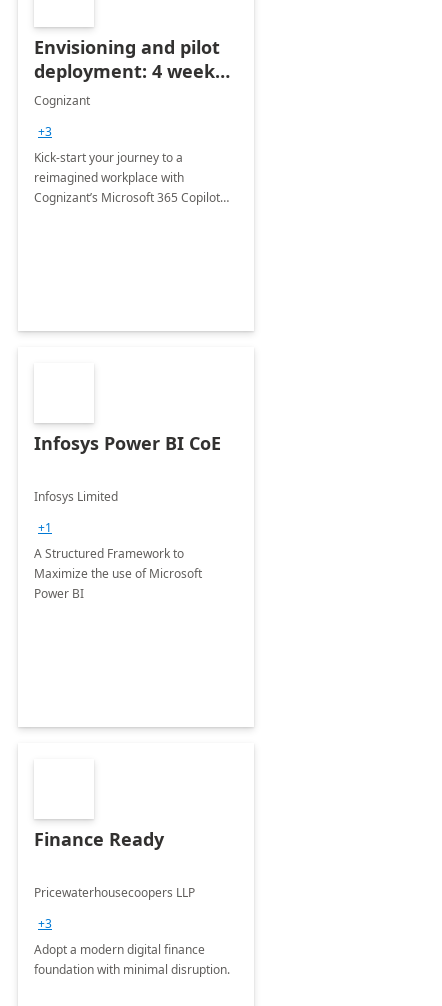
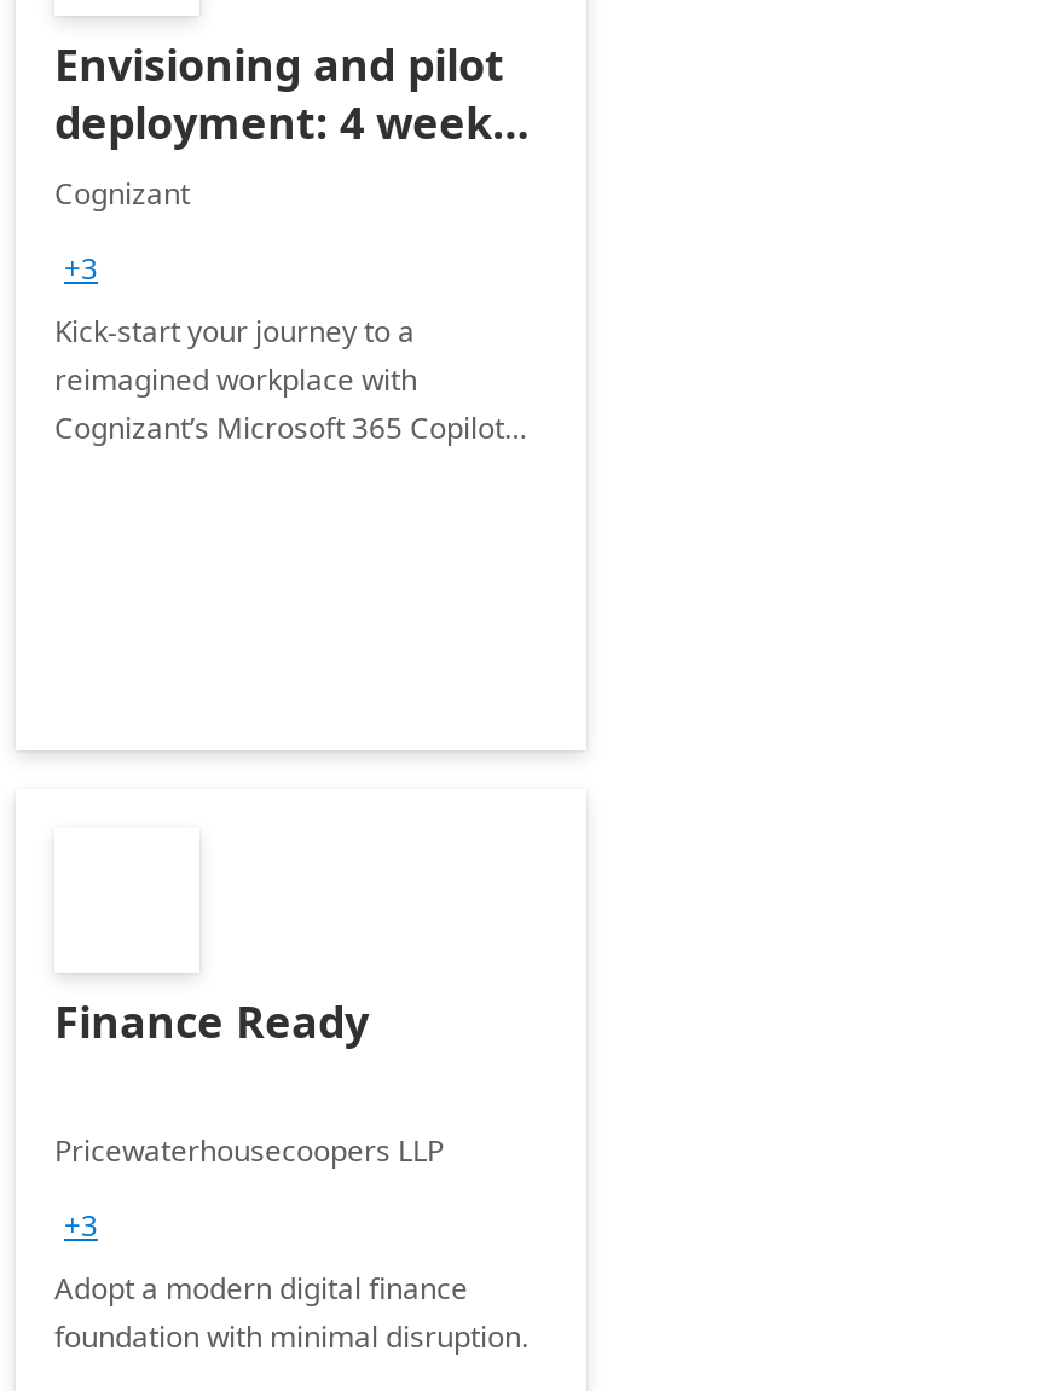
[34,431,221,602] Infosys Power BI CoE | Infosys Limited | +1 | A Structured Framework to | Maximize the use of Microsoft | Power BI -> none

